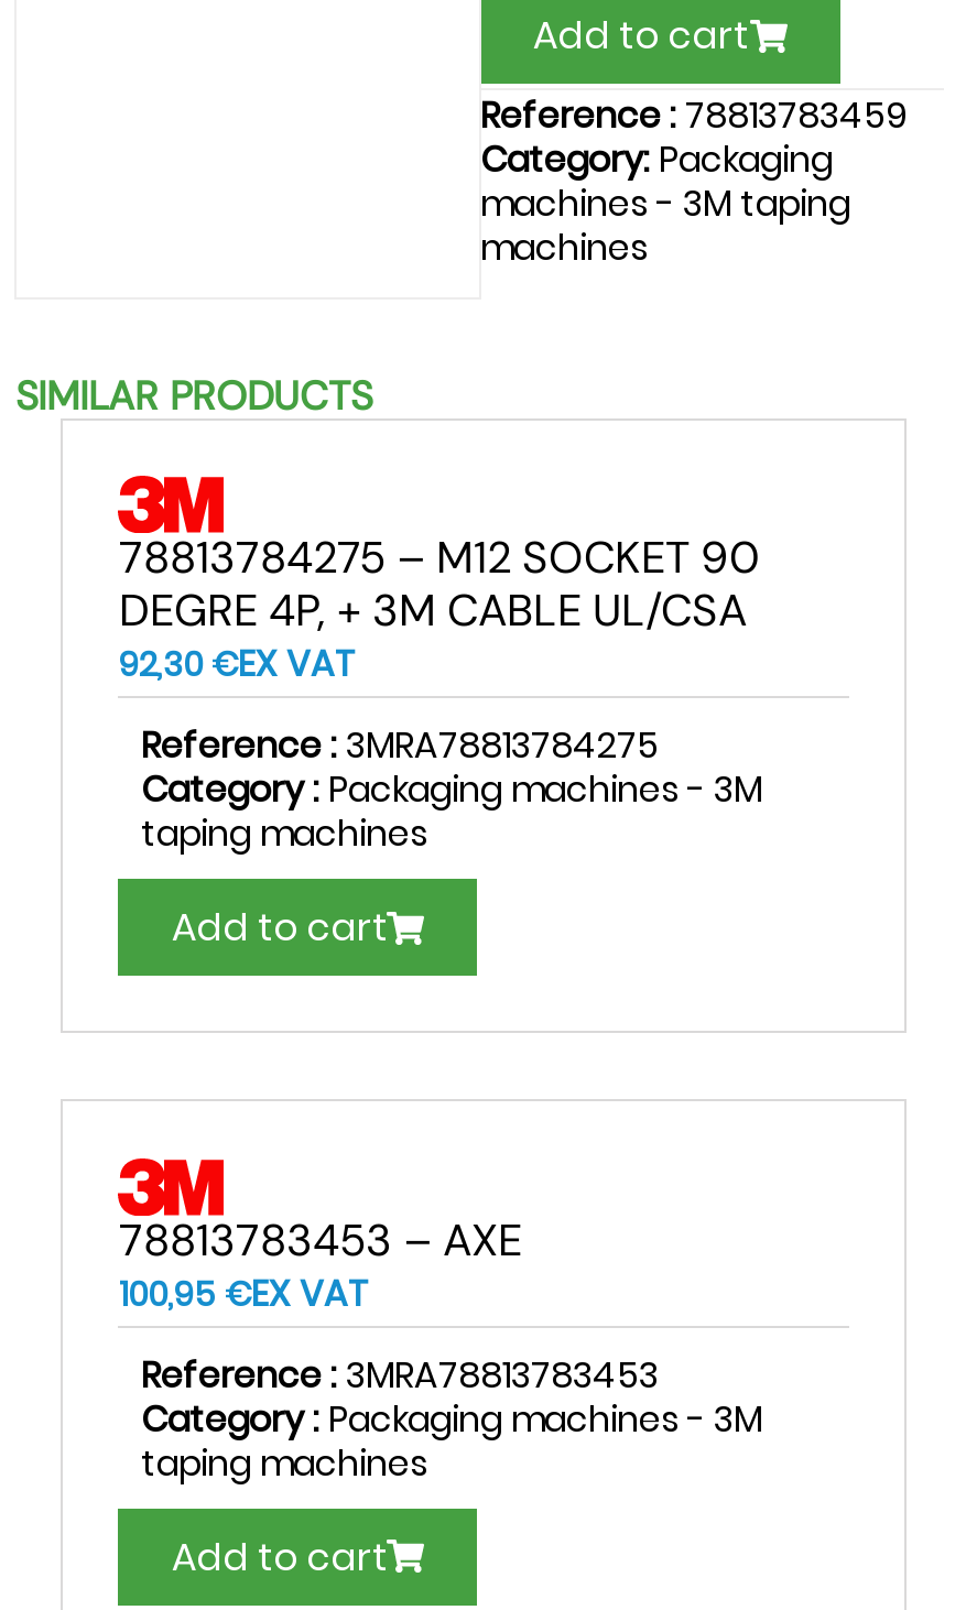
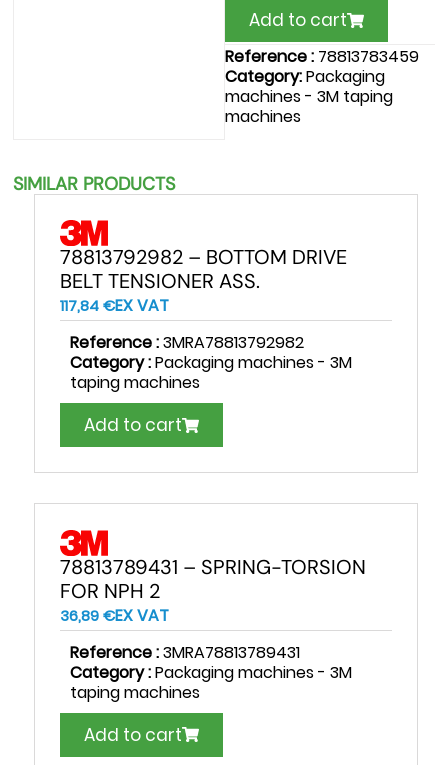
[119,529,760,689] 78813784275 – M12 SOCKET 90 | DEGRE 4P, + 3M CABLE UL/CSA | 92,30 €EX VAT -> [60,244,347,317] 78813792982 – BOTTOM DRIVE | BELT TENSIONER ASS. | 117,84 €EX VAT
[141,720,659,771] Reference : 3MRA78813784275 -> [70,331,304,354] Reference : 3MRA78813792982
[119,1210,522,1318] 78813783453 – AXE | 100,95 €EX VAT -> [60,553,366,626] 78813789431 – SPRING-TORSION | FOR NPH 2 | 36,89 €EX VAT
[141,1349,659,1400] Reference : 3MRA78813783453 -> [70,640,300,663] Reference : 3MRA78813789431

